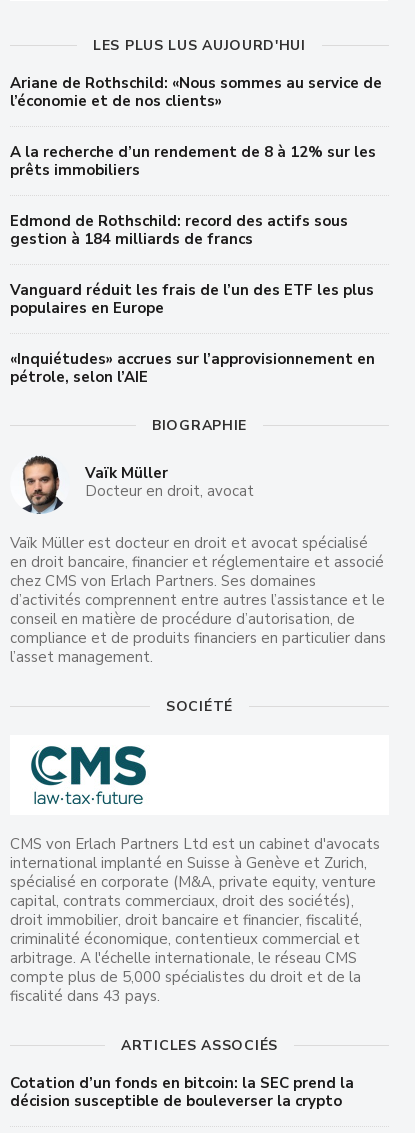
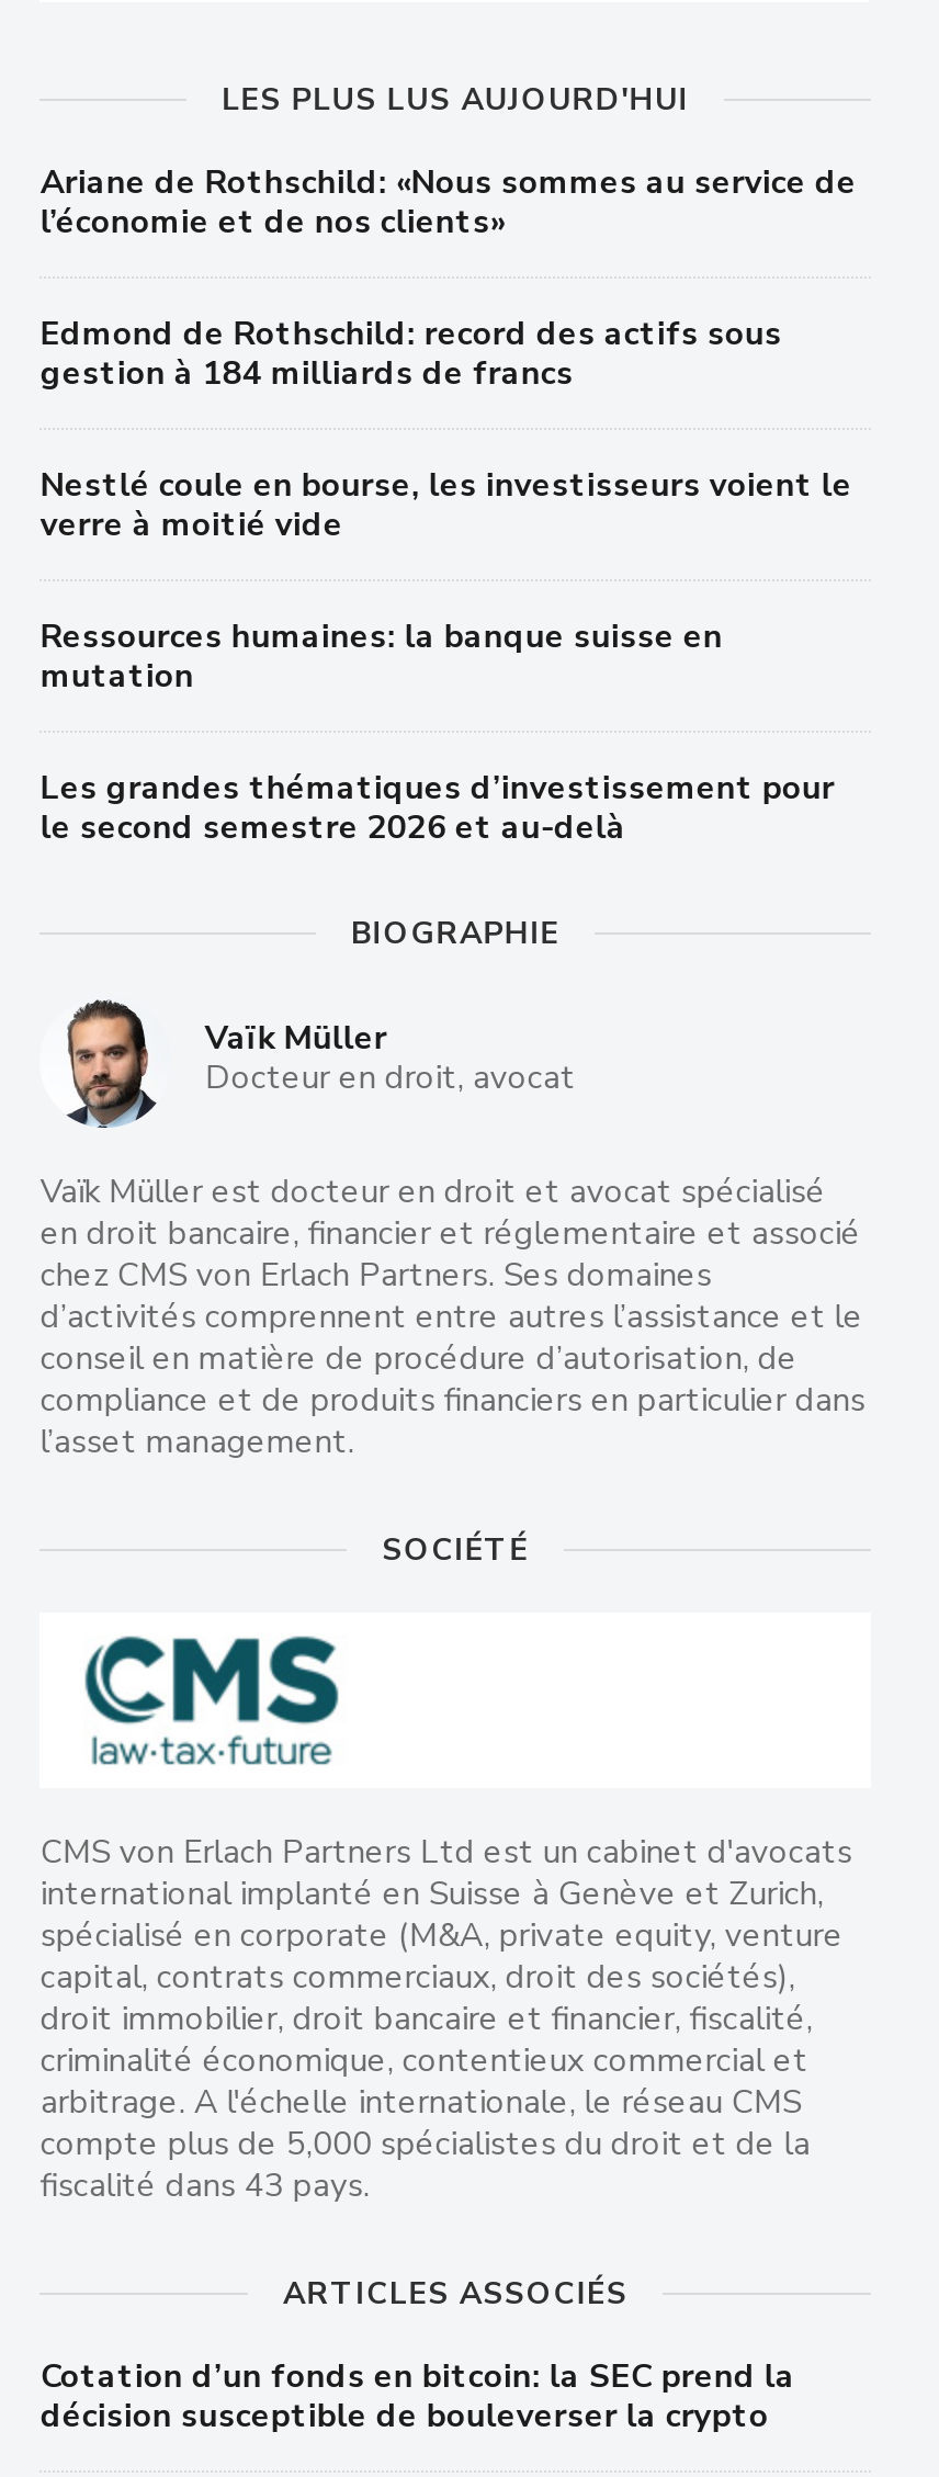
[10,142,376,180] A la recherche d’un rendement de 8 à 12% sur les | prêts immobiliers -> none
moved [10,211,348,249] -> [40,312,782,395]: Edmond de Rothschild: record des actifs sous | gestion à 184 milliards de francs
[10,280,375,387] Vanguard réduit les frais de l’un des ETF les plus | populaires en Europe | «Inquiétudes» accrues sur l’approvisionnement en | pétrole, selon l’AIE -> [40,463,852,850] Nestlé coule en bourse, les investisseurs voient le | verre à moitié vide | Ressources humaines: la banque suisse en | mutation | Les grandes thématiques d’investissement pour | le second semestre 2026 et au-delà

